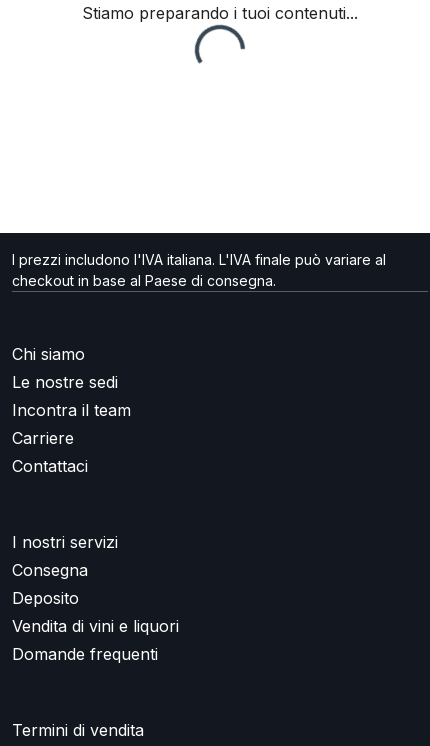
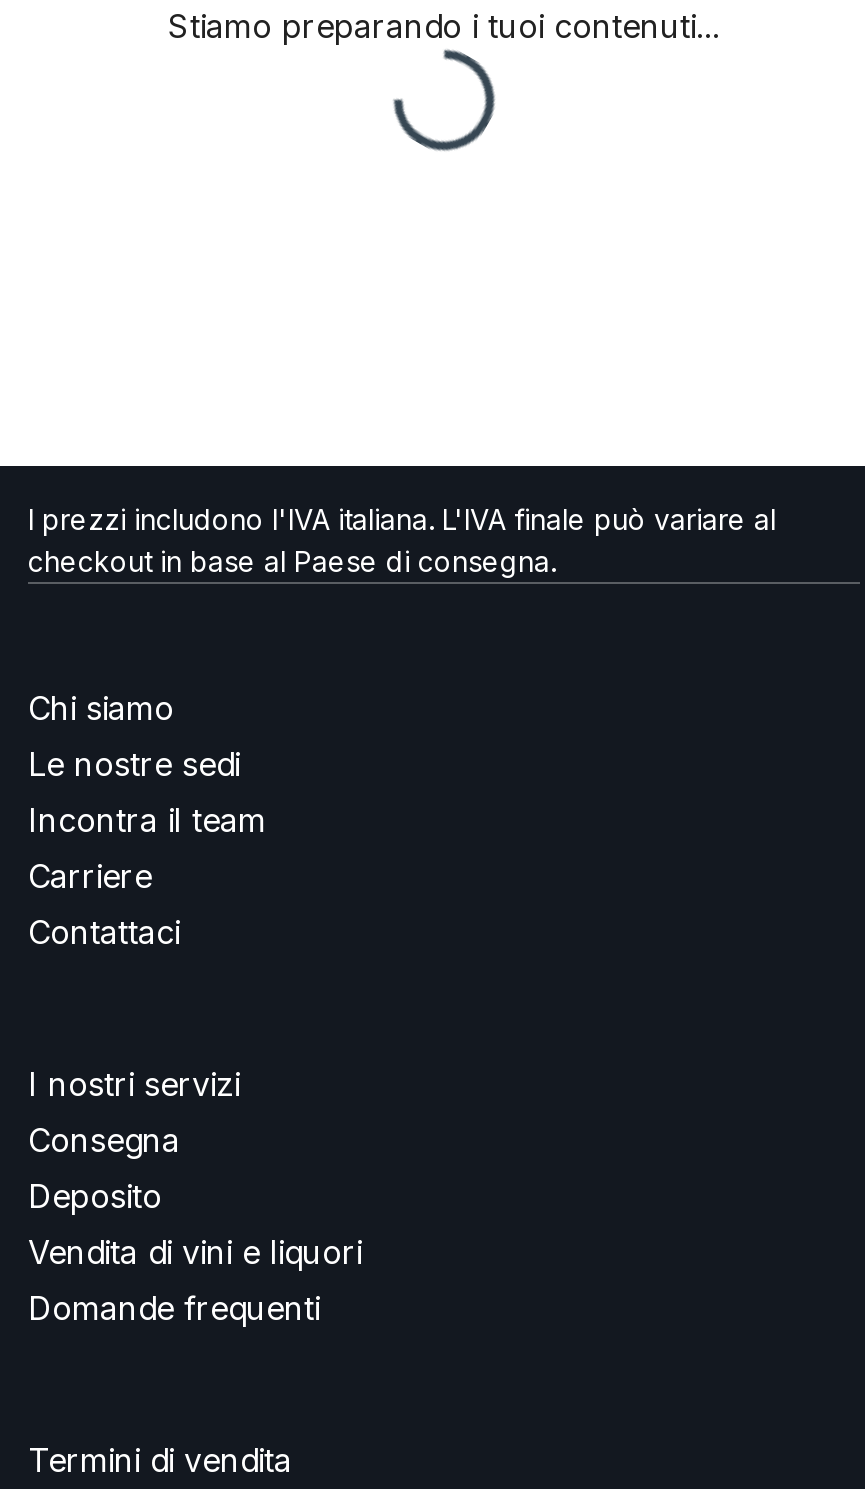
[194,25,245,75] [image] -> [394,50,496,152] [image]

